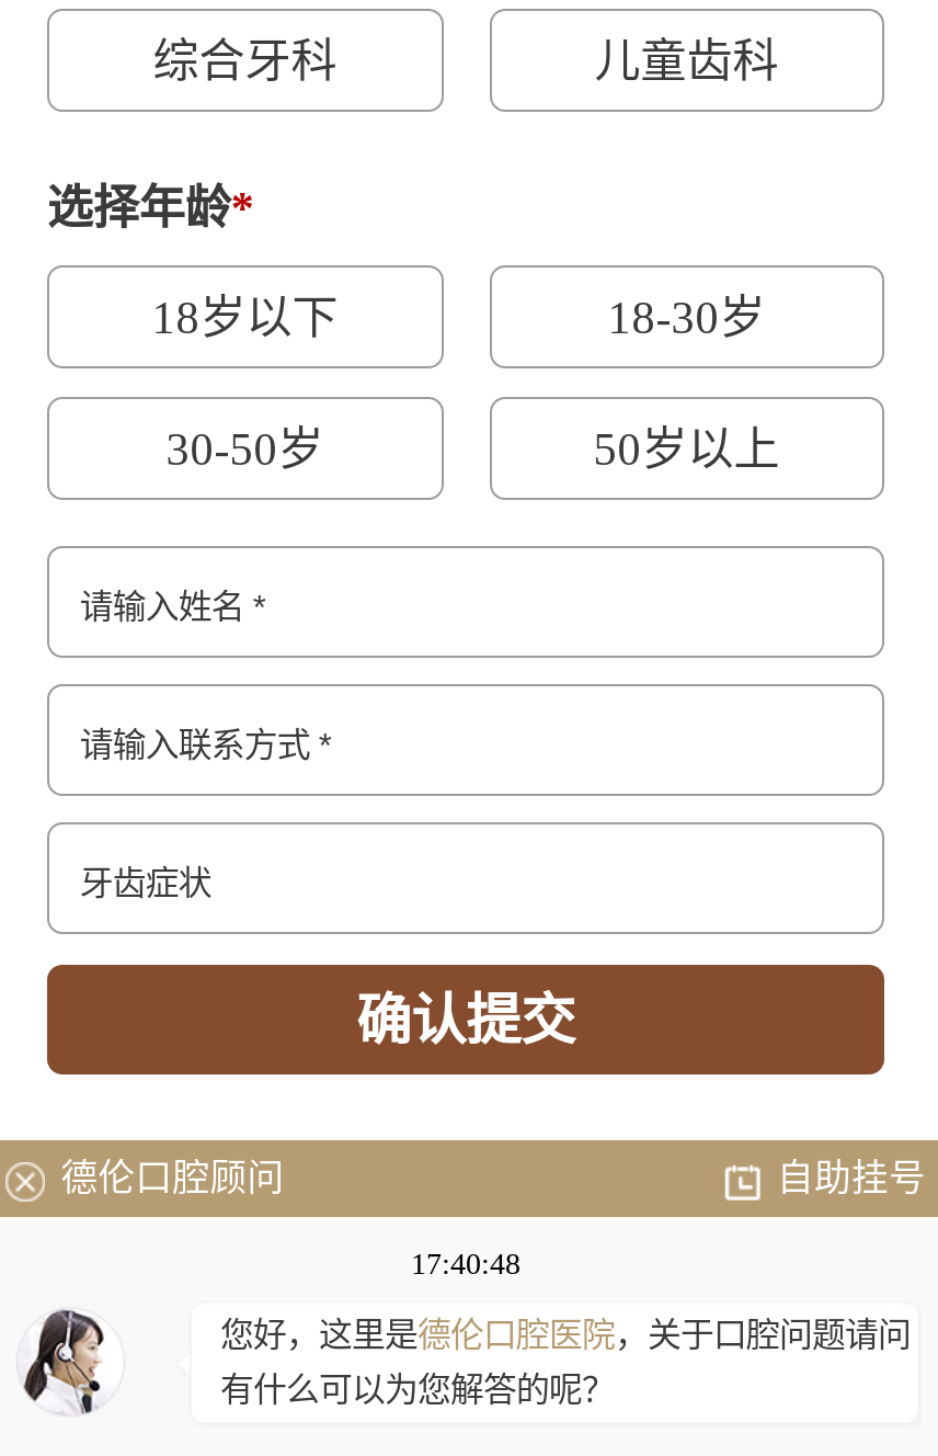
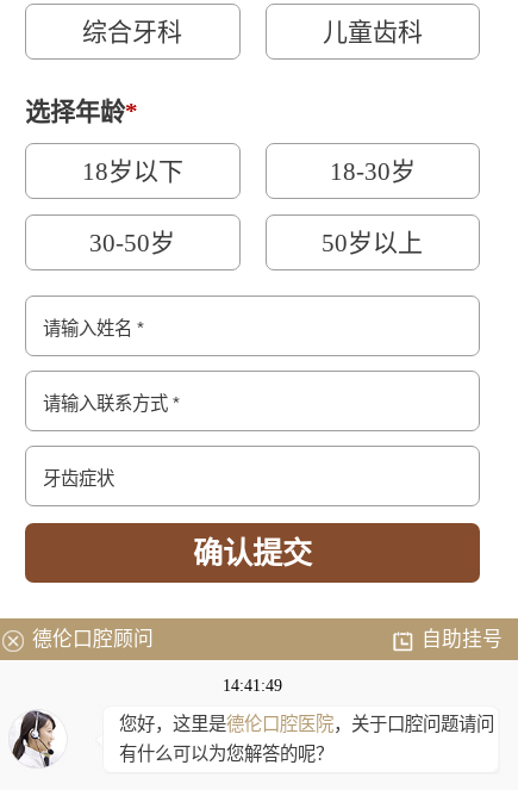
[411,1248,521,1281] 17:40:48 -> [223,677,282,695] 14:41:49

